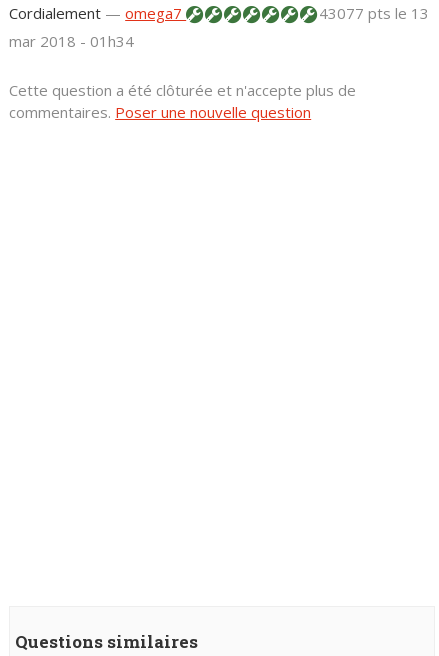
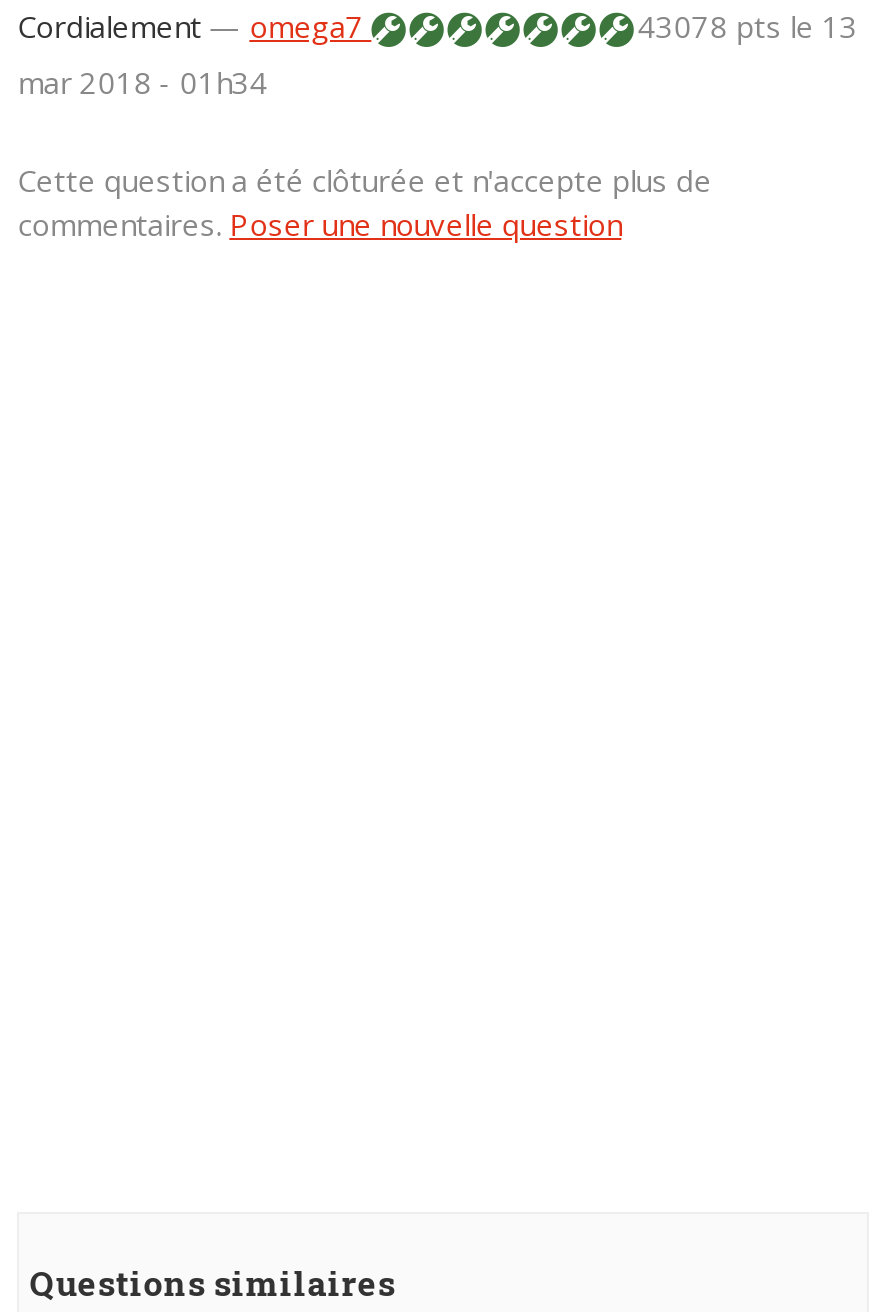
[315,3,429,23] 43077 pts le 13 -> [629,6,857,46] 43078 pts le 13

